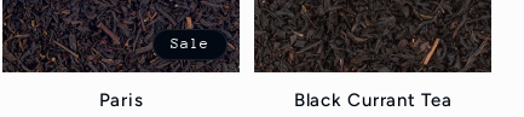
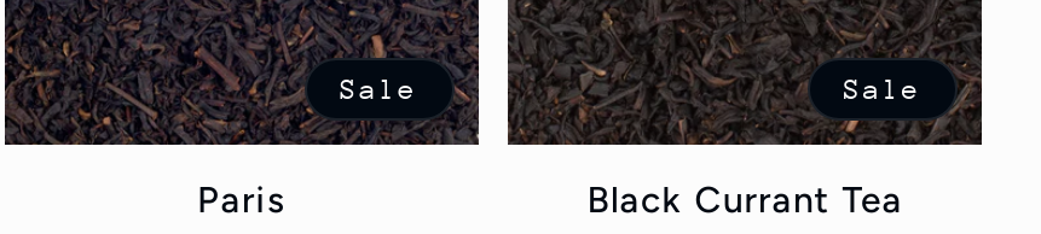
none -> [844,71,922,105] Sale

